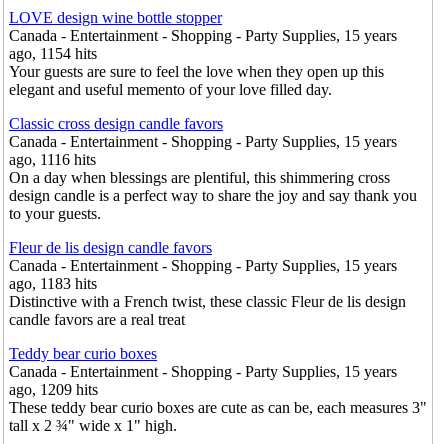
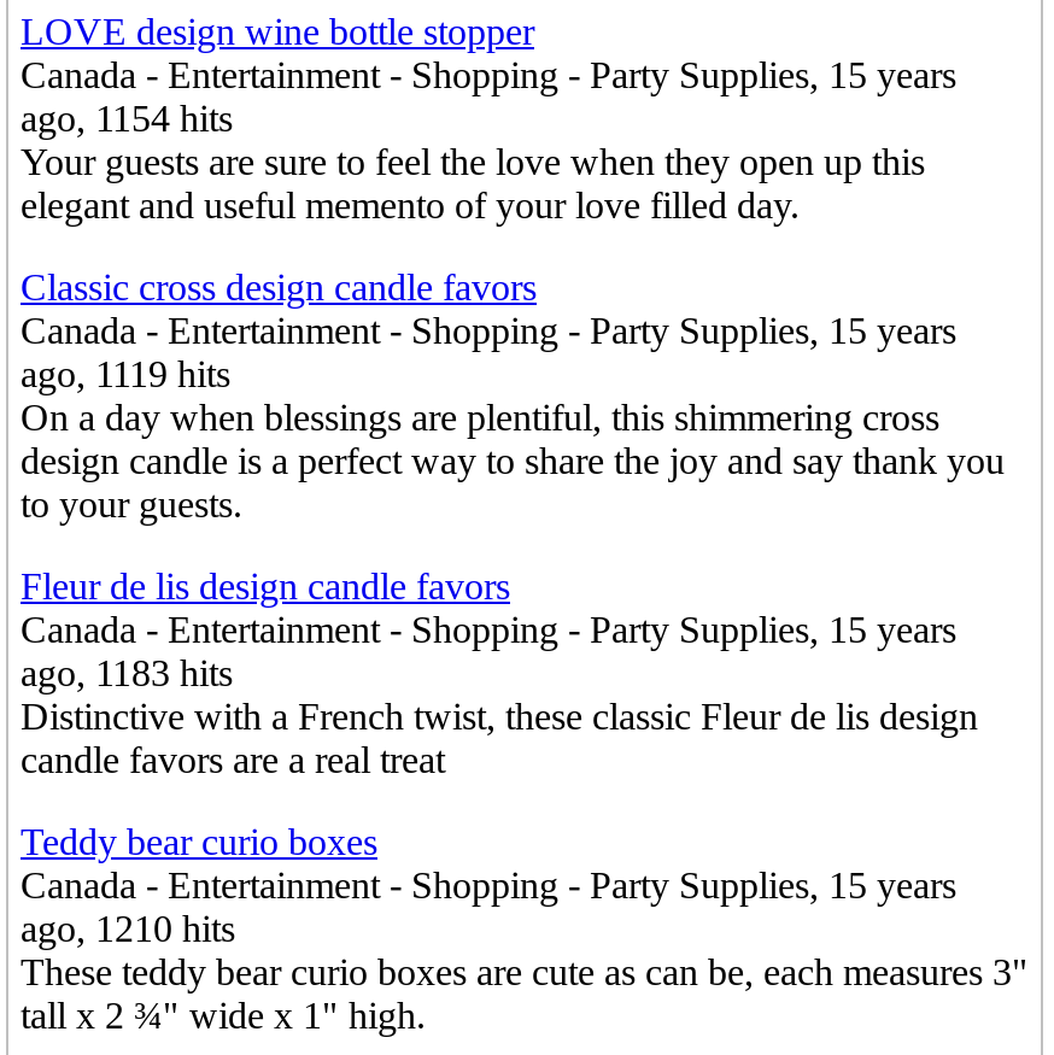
[9,151,96,168] ago, 1116 hits -> [21,353,230,394] ago, 1119 hits
[9,381,98,398] ago, 1209 hits -> [21,908,235,949] ago, 1210 hits

